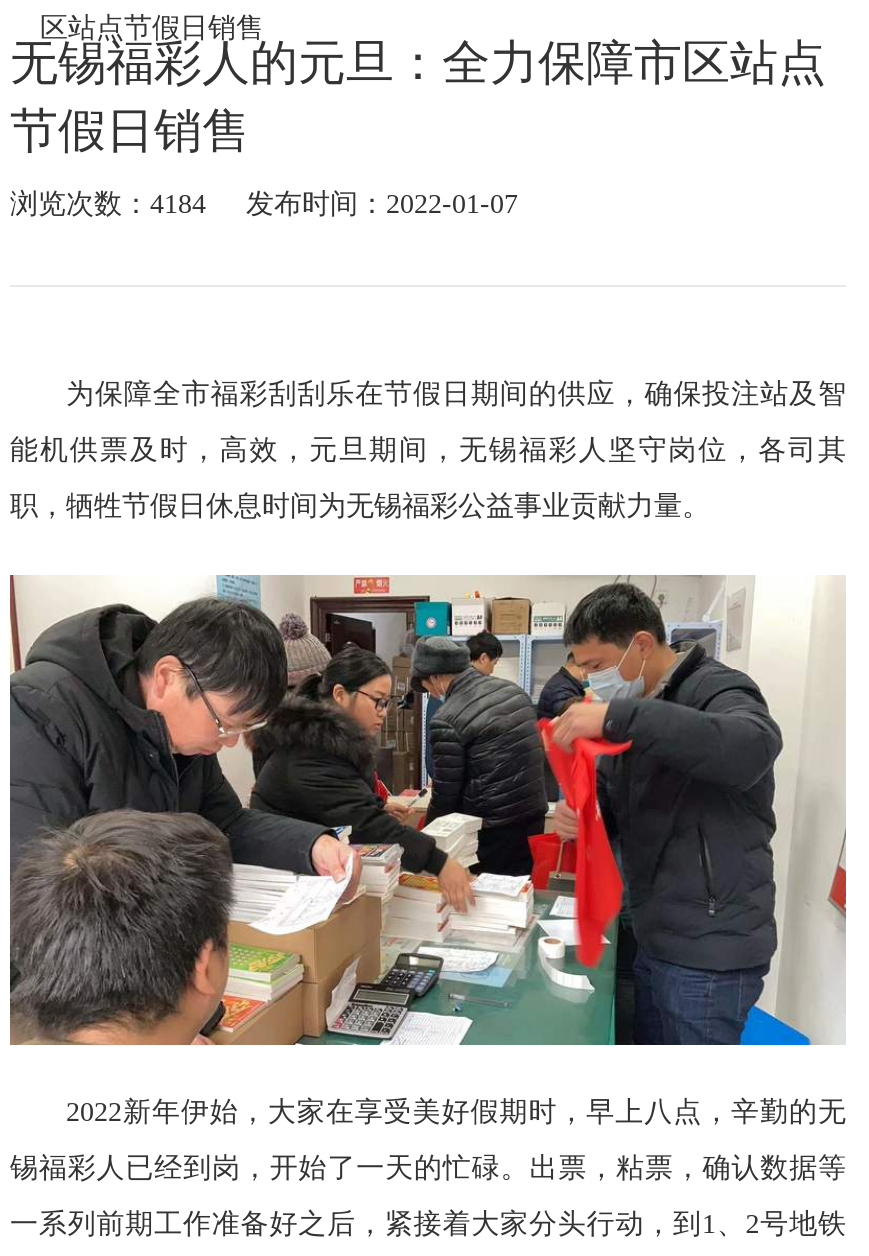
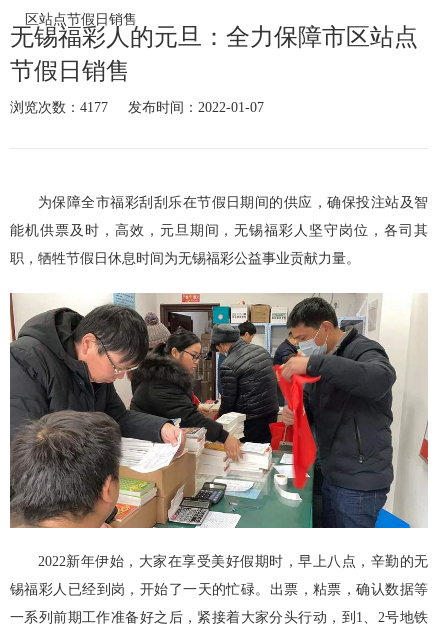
[10,189,518,219] 浏览次数：4184 发布时间：2022-01-07 -> [10,100,264,115] 浏览次数：4177 发布时间：2022-01-07

